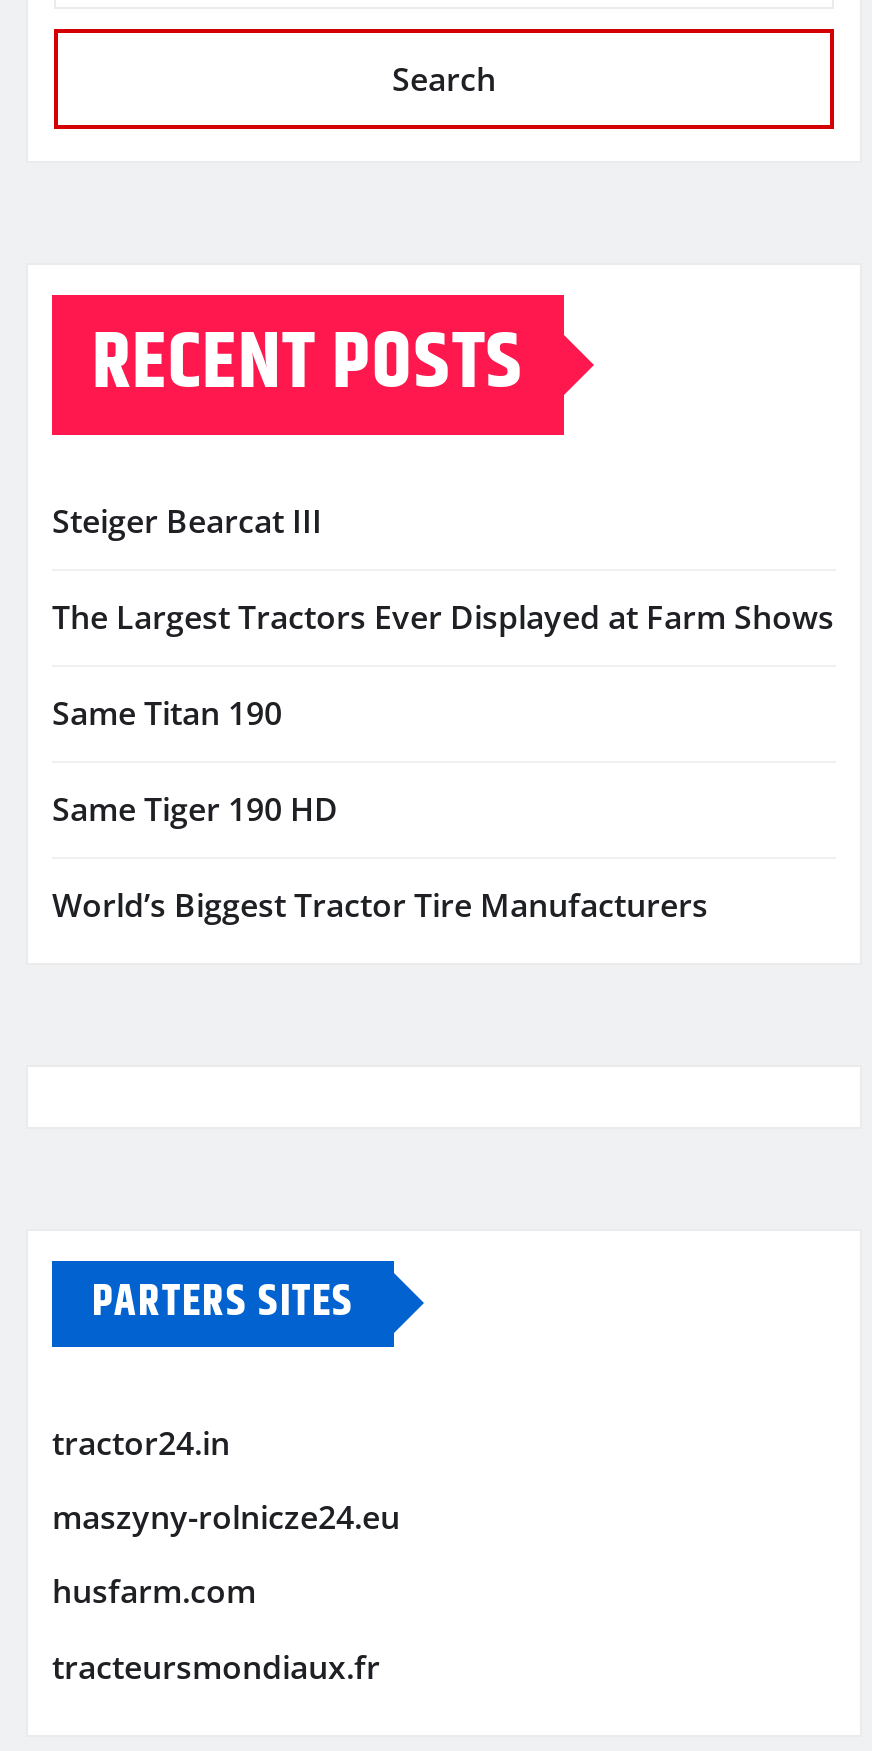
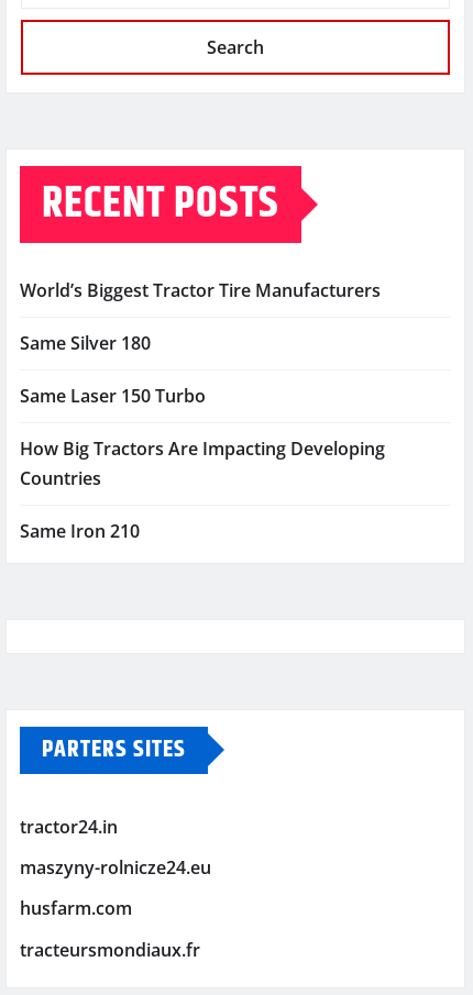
[52,498,834,830] Steiger Bearcat III | The Largest Tractors Ever Displayed at Farm Shows | Same Titan 190 | Same Tiger 190 HD -> none
moved [52,882,708,926] -> [20,278,381,302]: World’s Biggest Tractor Tire Manufacturers
none -> [20,330,385,543] Same Silver 180 | Same Laser 150 Turbo | How Big Tractors Are Impacting Developing | Countries | Same Iron 210

